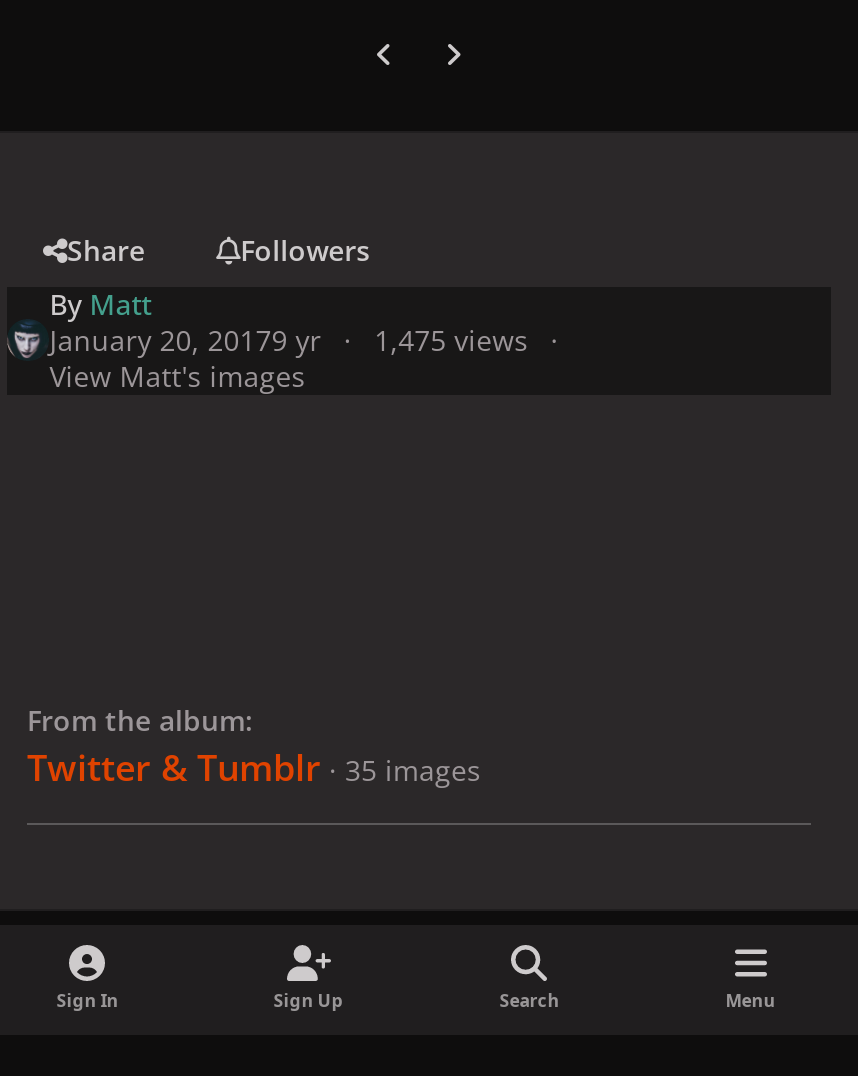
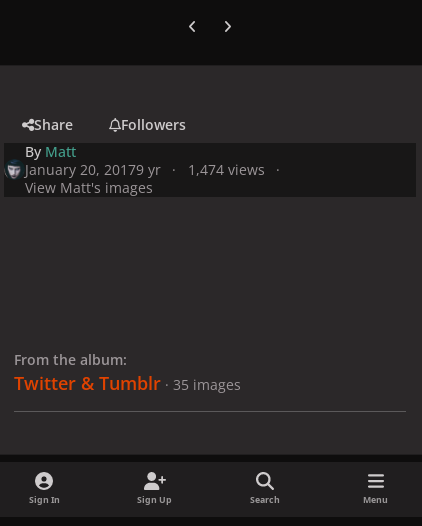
[49,320,528,358] January 20, 20179 yr 1,475 views -> [25,159,265,178] January 20, 20179 yr 1,474 views

